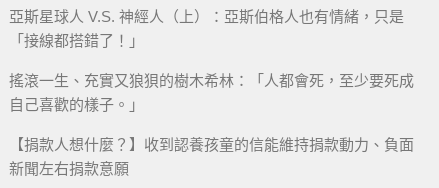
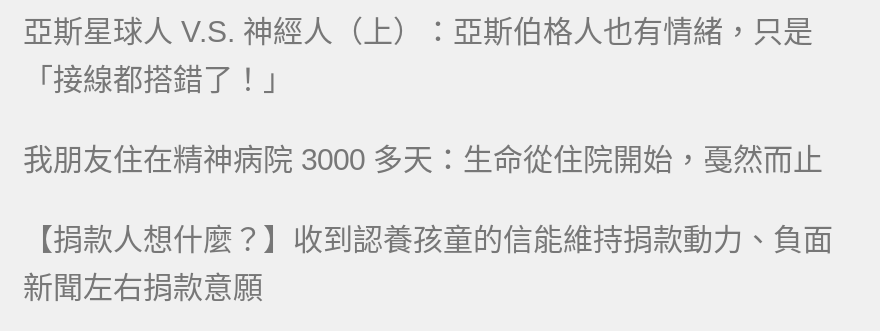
[9,72,414,113] 搖滾一生、充實又狼狽的樹木希林：「人都會死，至少要死成 | 自己喜歡的樣子。」 -> [23,143,823,177] 我朋友住在精神病院 3000 多天：生命從住院開始，戞然而止

